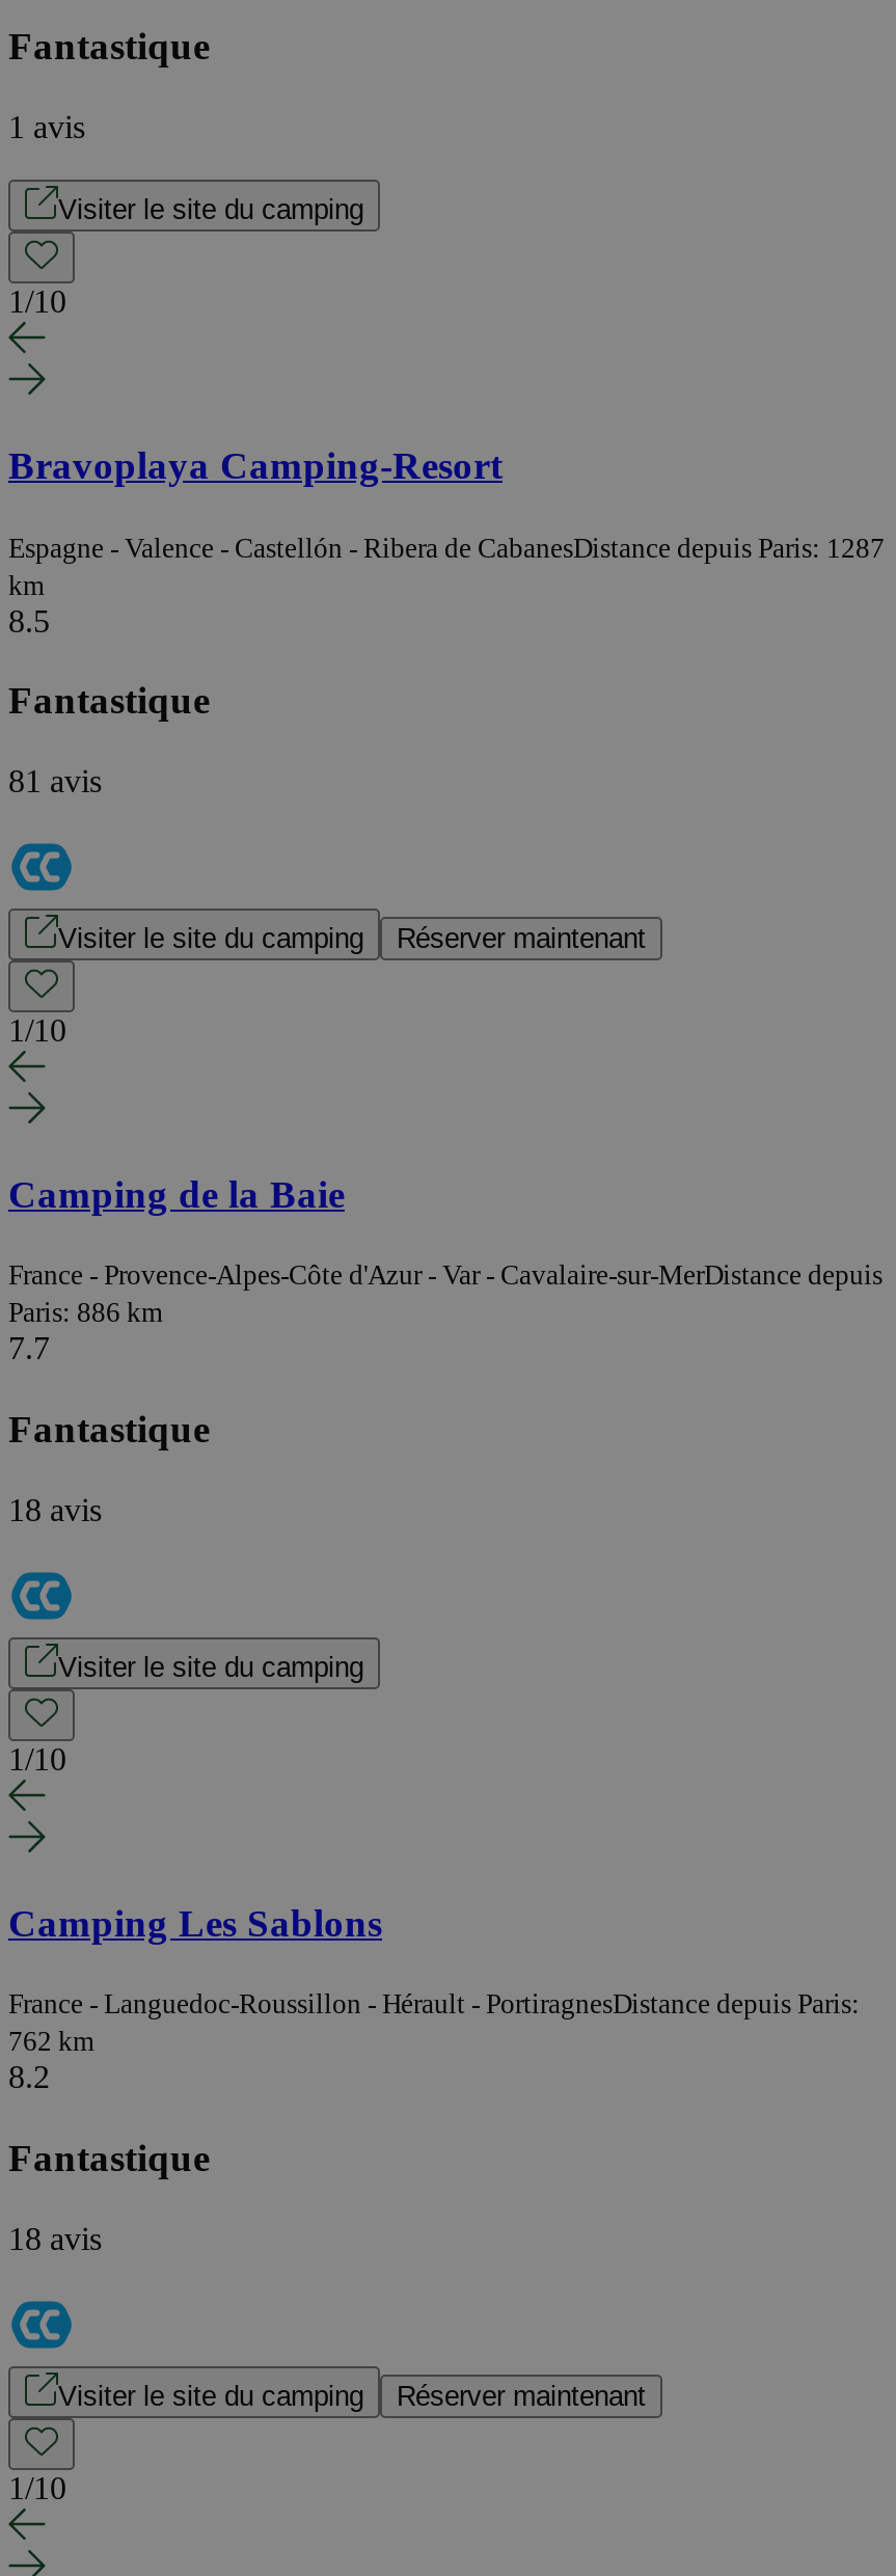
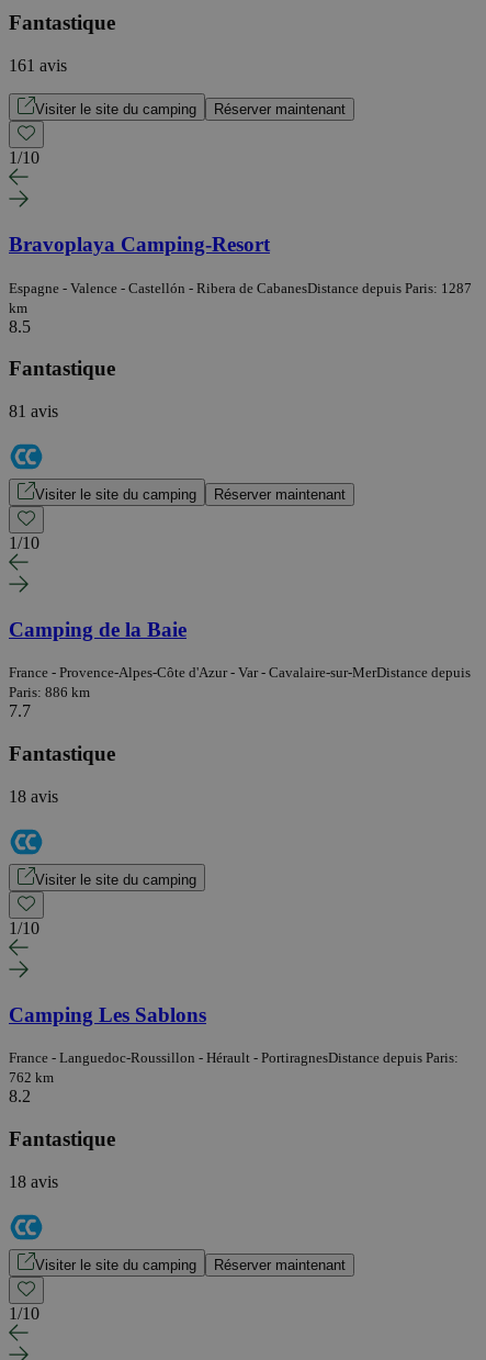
[8,109,85,145] 1 avis -> [9,56,67,75] 161 avis
none -> [214,101,346,118] Réserver maintenant

